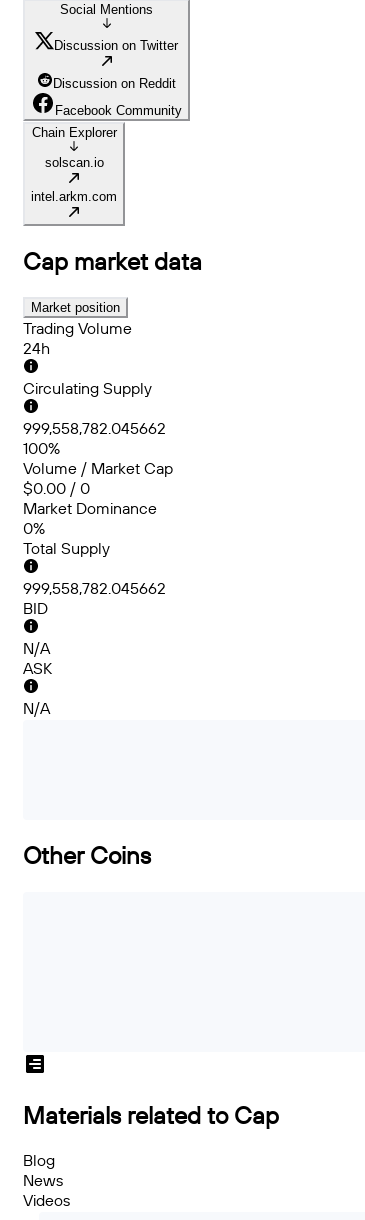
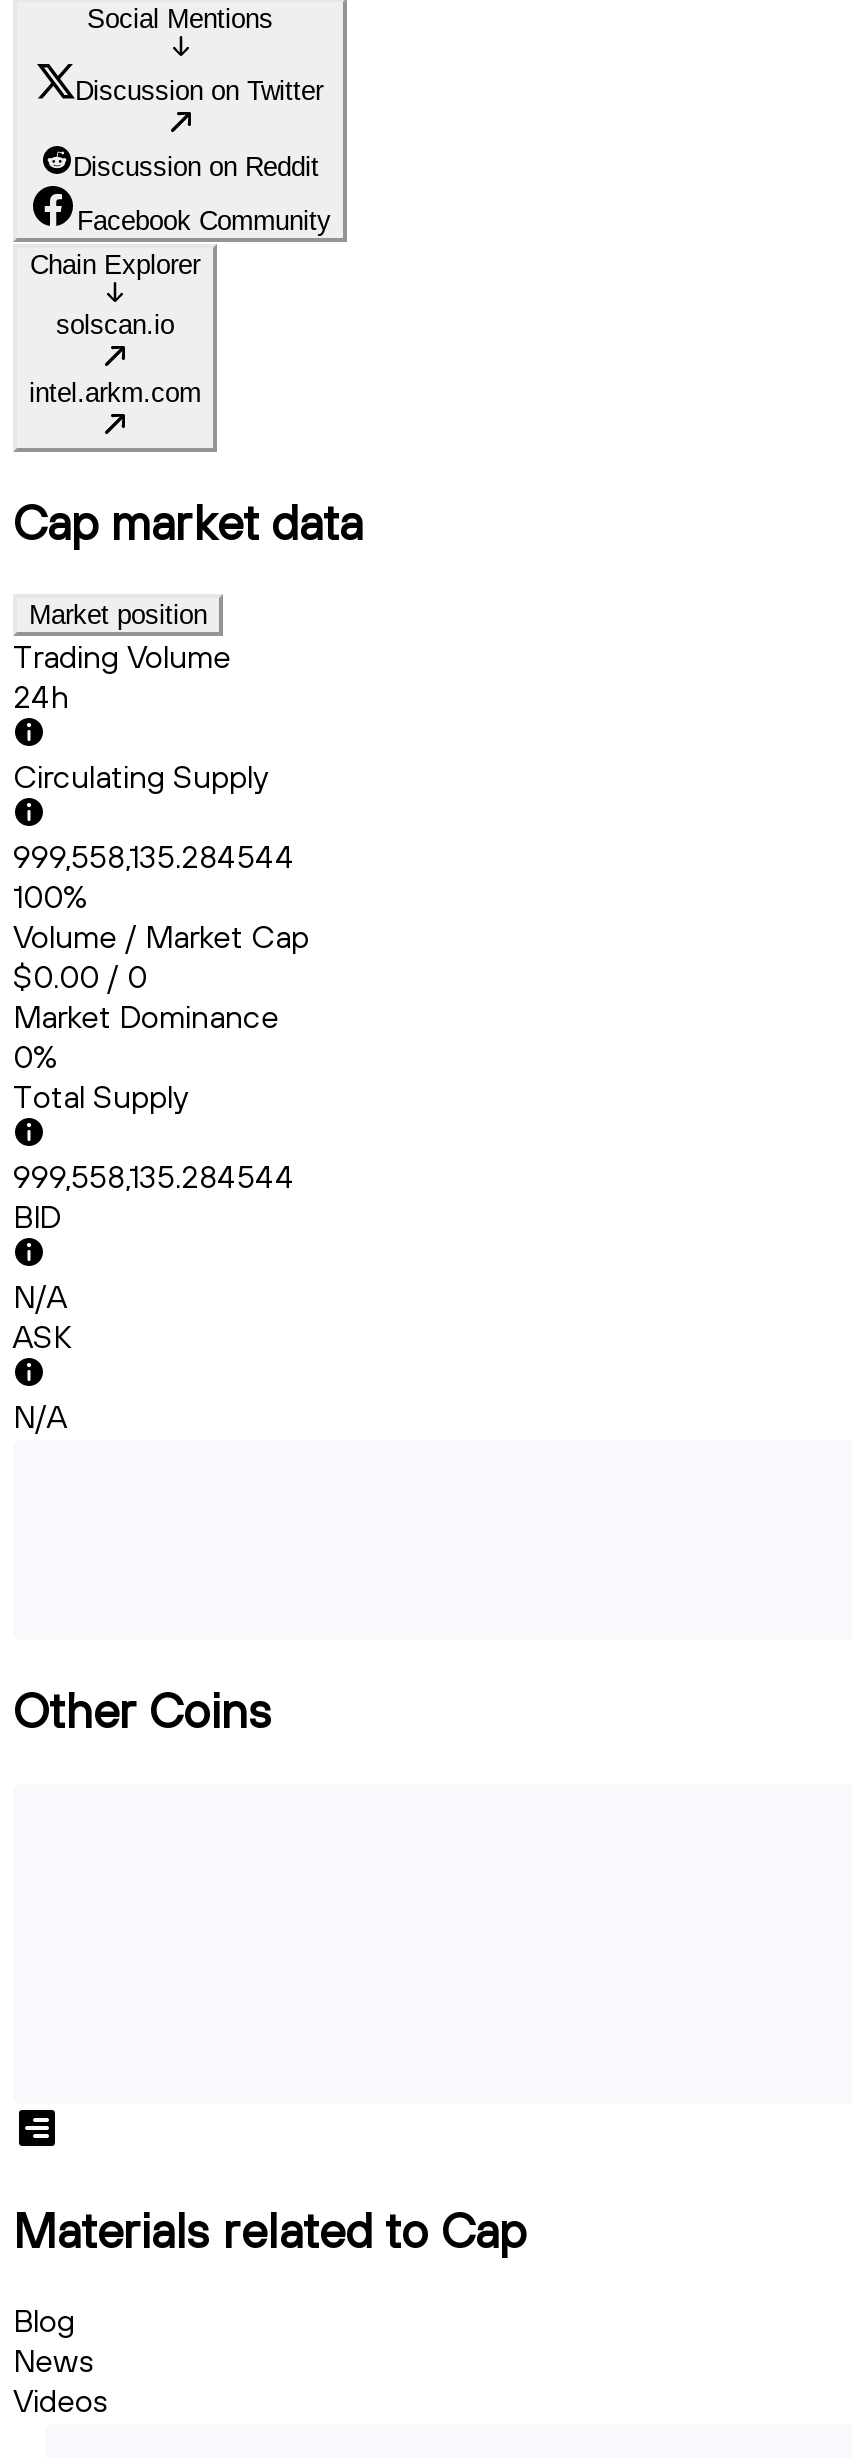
[23,418,166,438] 999,558,782.045662 -> [13,836,295,876] 999,558,135.284544
[23,578,166,598] 999,558,782.045662 -> [13,1156,295,1196] 999,558,135.284544

